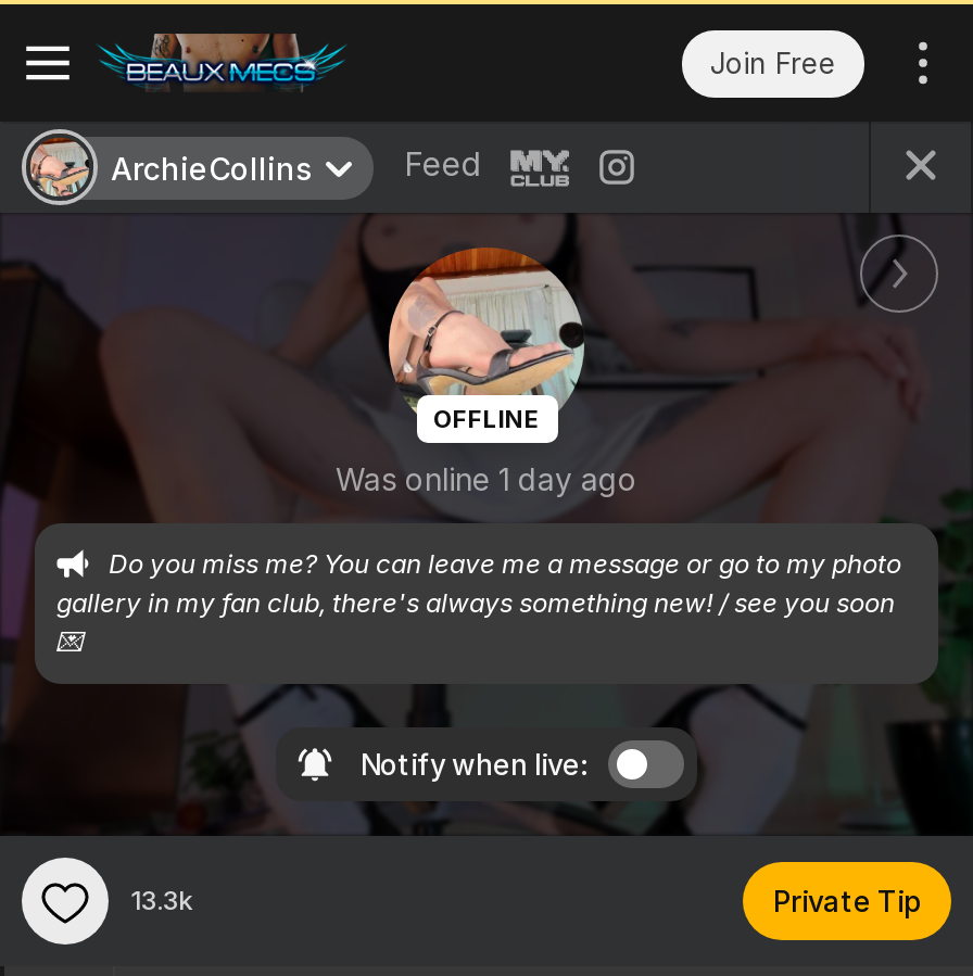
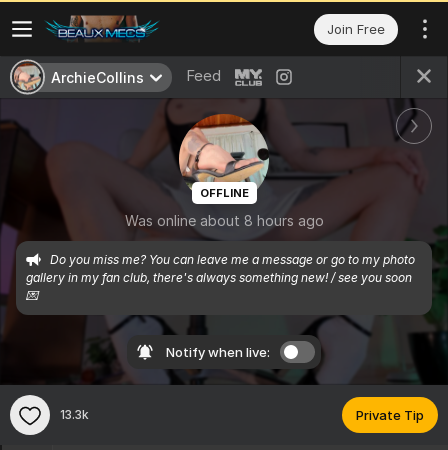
[336,460,637,497] Was online 1 day ago -> [124,212,323,229] Was online about 8 hours ago

